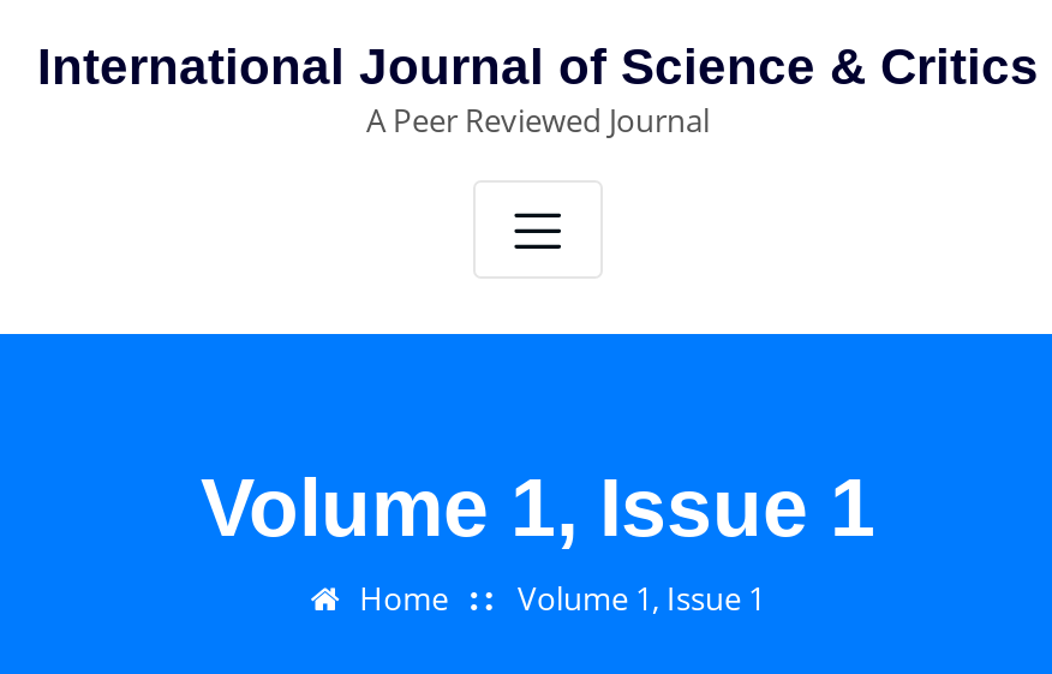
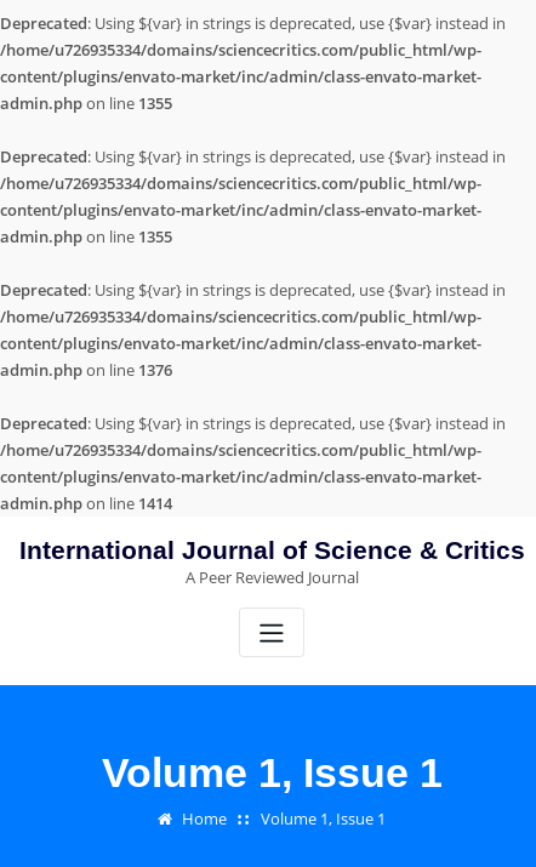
none -> [0,12,506,514] Deprecated: Using ${var} in strings is deprecated, use {$var} instead in | /home/u726935334/domains/sciencecritics.com/public_html/wp- | content/plugins/envato-market/inc/admin/class-envato-market- | admin.php on line 1355 | Deprecated: Using ${var} in strings is deprecated, use {$var} instead in | /home/u726935334/domains/sciencecritics.com/public_html/wp- | content/plugins/envato-market/inc/admin/class-envato-market- | admin.php on line 1355 | Deprecated: Using ${var} in strings is deprecated, use {$var} instead in | /home/u726935334/domains/sciencecritics.com/public_html/wp- | content/plugins/envato-market/inc/admin/class-envato-market- | admin.php on line 1376 | Deprecated: Using ${var} in strings is deprecated, use {$var} instead in | /home/u726935334/domains/sciencecritics.com/public_html/wp- | content/plugins/envato-market/inc/admin/class-envato-market- | admin.php on line 1414

